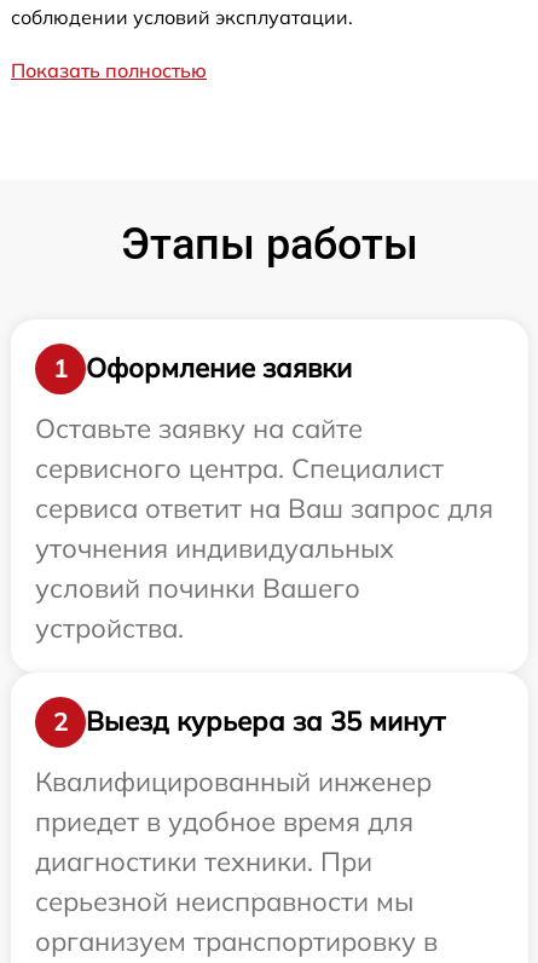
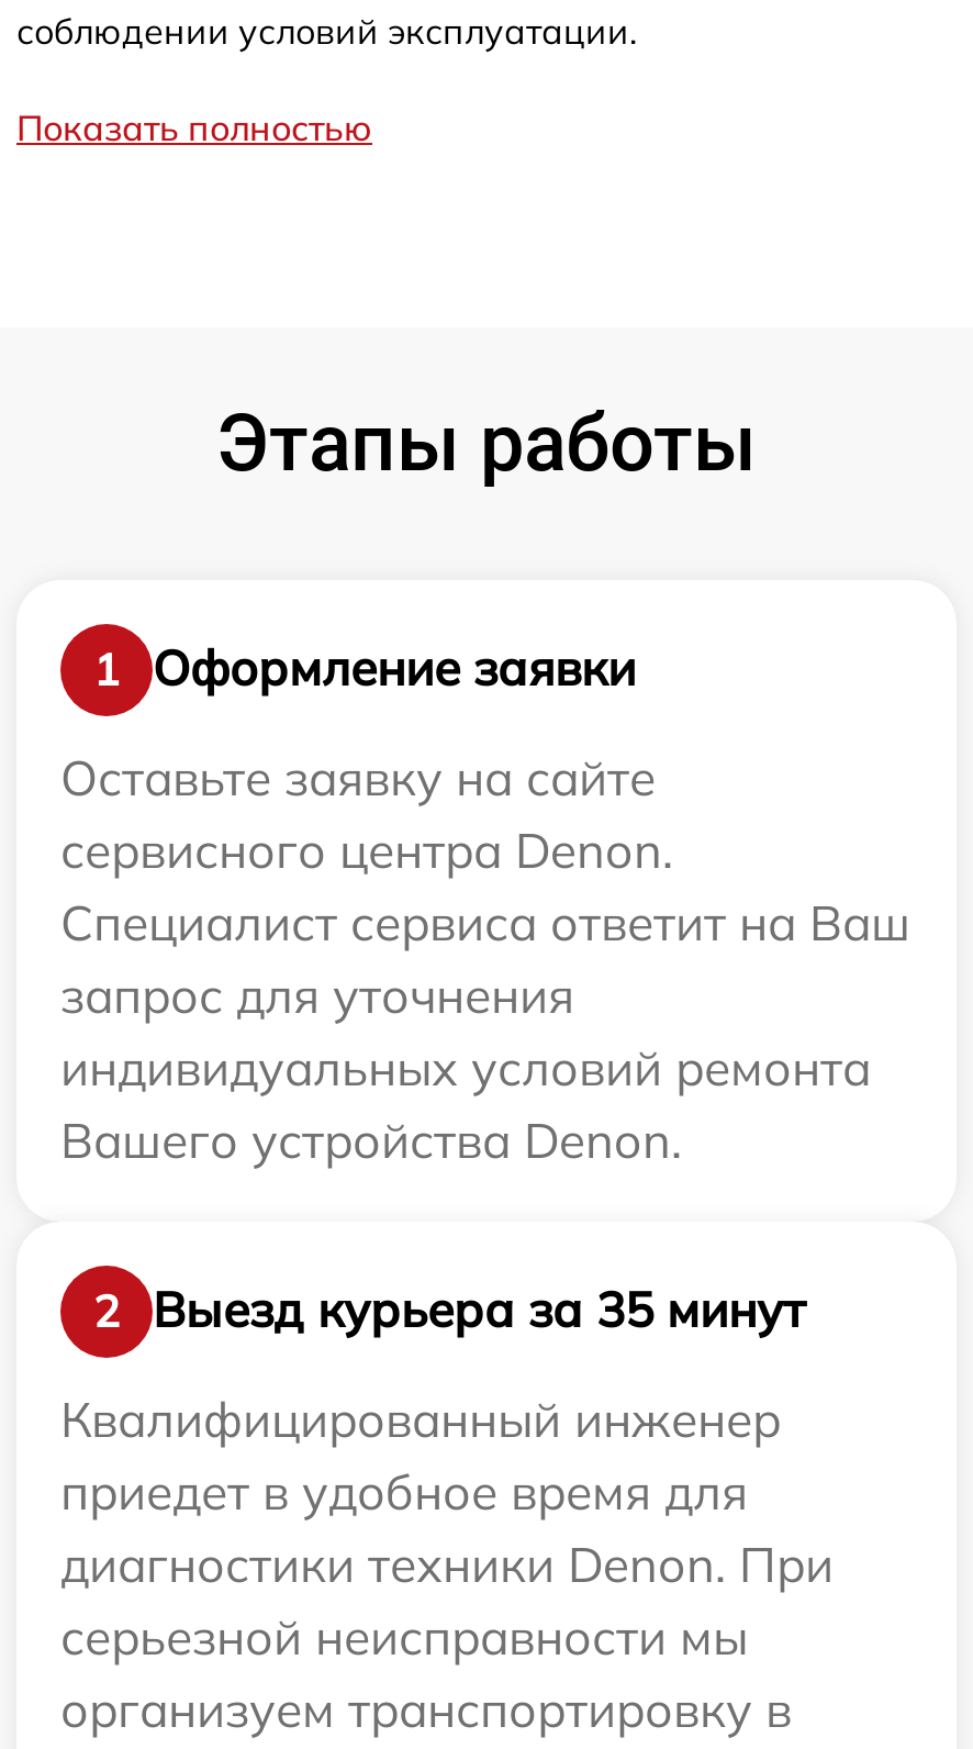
[35,451,493,644] сервисного центра. Специалист | сервиса ответит на Ваш запрос для | уточнения индивидуальных | условий починки Вашего | устройства. -> [60,819,910,1170] сервисного центра Denon. | Специалист сервиса ответит на Ваш | запрос для уточнения | индивидуальных условий ремонта | Вашего устройства Denon.
[35,844,372,878] диагностики техники. При -> [60,1533,834,1595] диагностики техники Denon. При

